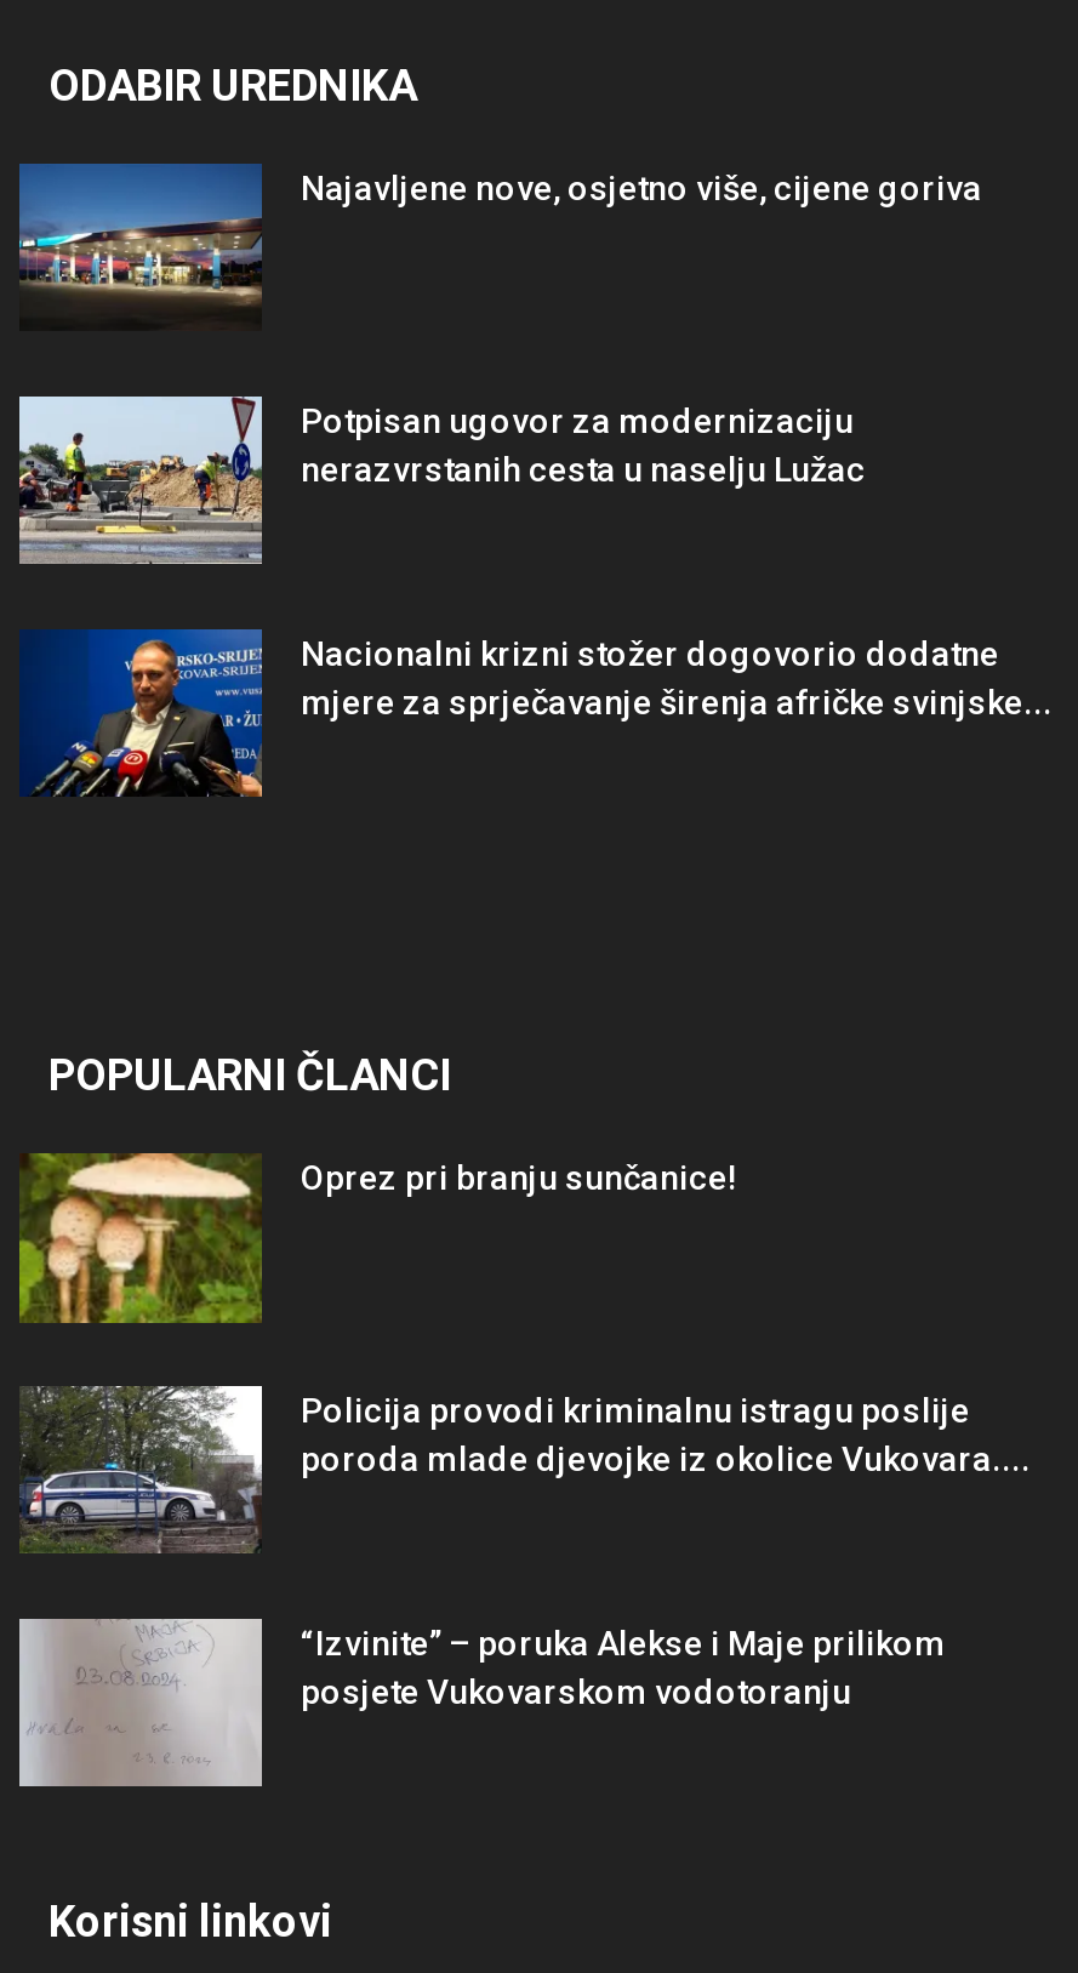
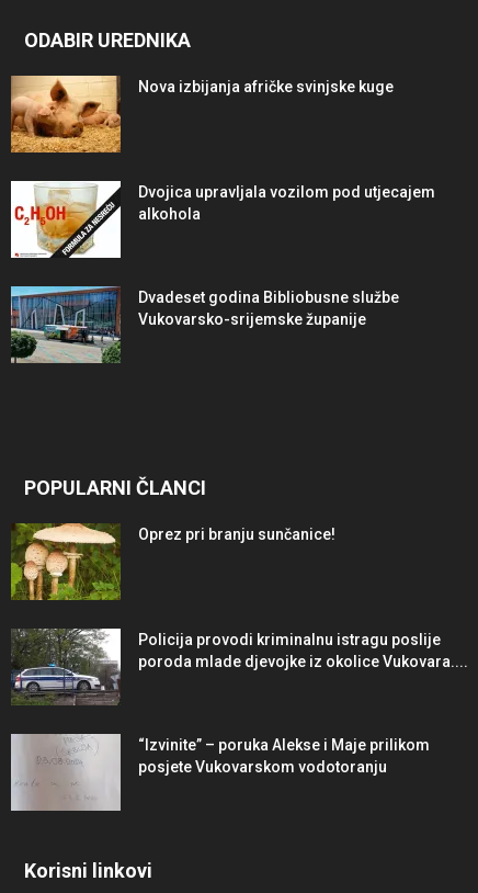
[17,162,982,335] [image] | Najavljene nove, osjetno više, cijene goriva -> [10,75,394,154] [image] | Nova izbijanja afričke svinjske kuge
[17,393,866,568] [image] | Potpisan ugovor za modernizaciju | nerazvrstanih cesta u naselju Lužac -> [10,180,435,259] [image] | Dvojica upravljala vozilom pod utjecajem | alkohola
[19,628,1053,800] [image] | Nacionalni krizni stožer dogovorio dodatne | mjere za sprječavanje širenja afričke svinjske... -> [10,285,399,364] [image] | Dvadeset godina Bibliobusne službe | Vukovarsko-srijemske županije

